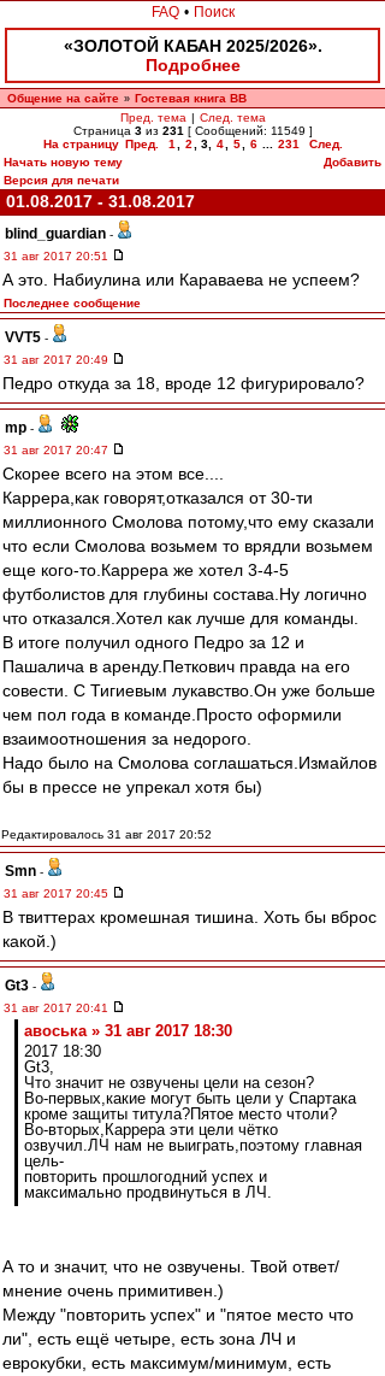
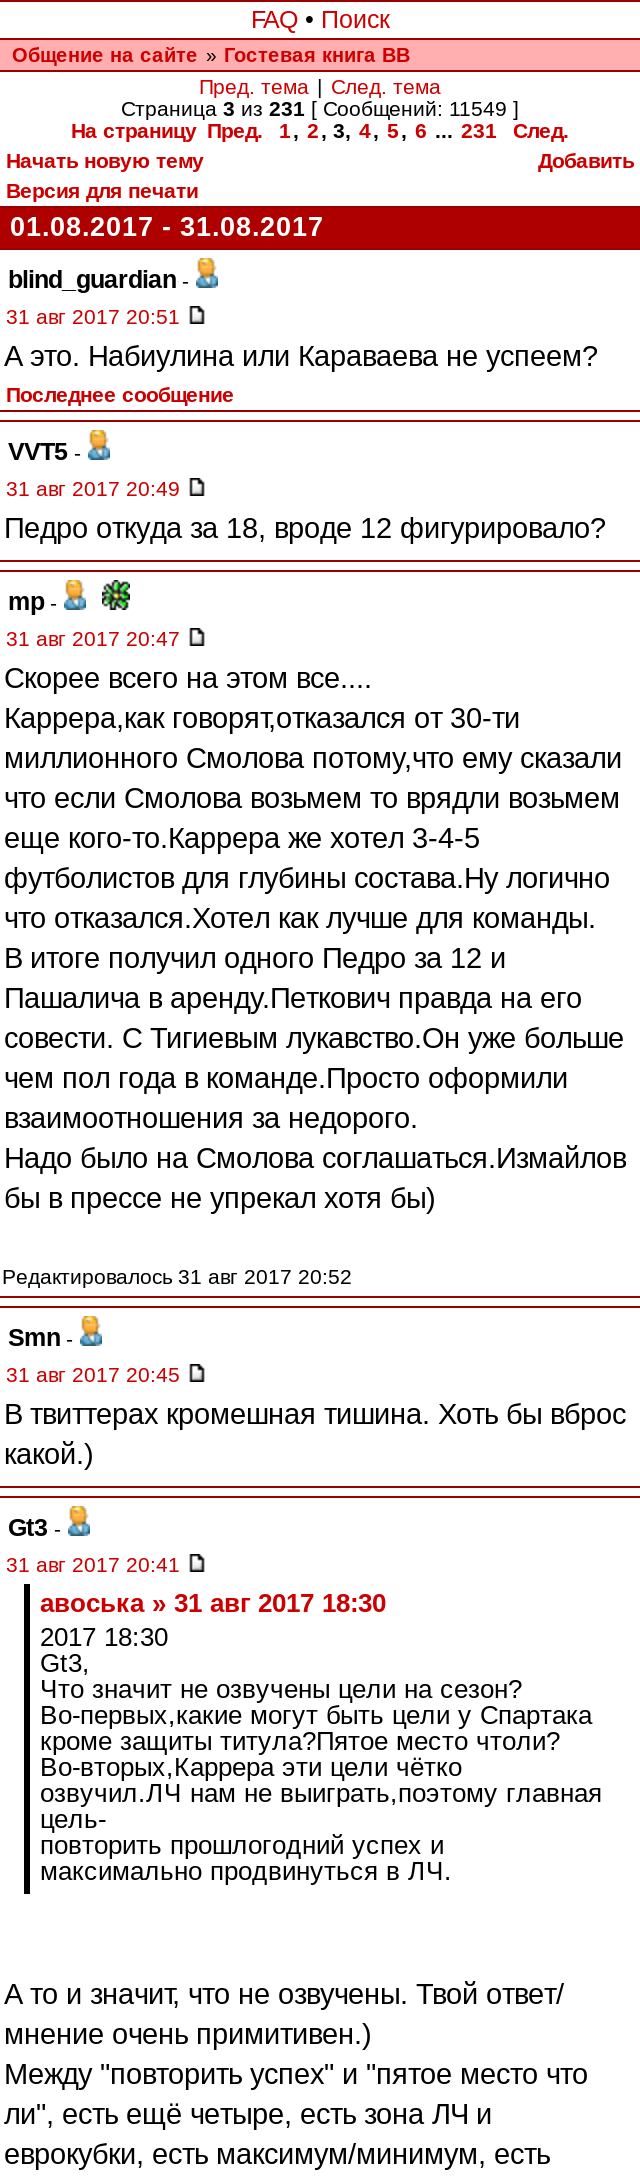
[63,36,322,75] «ЗОЛОТОЙ КАБАН 2025/2026». | Подробнее -> none

